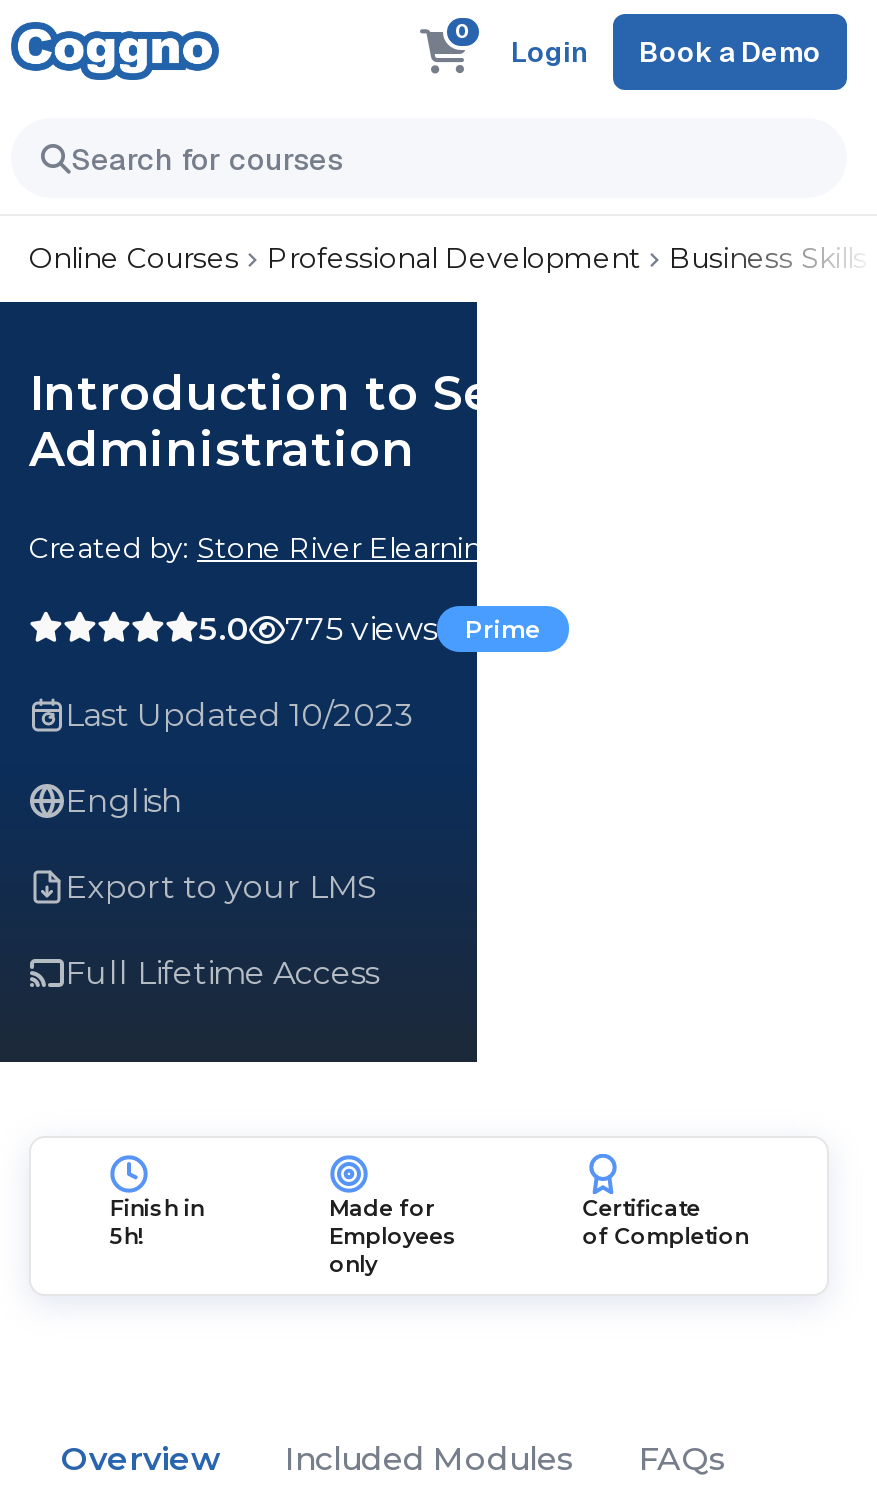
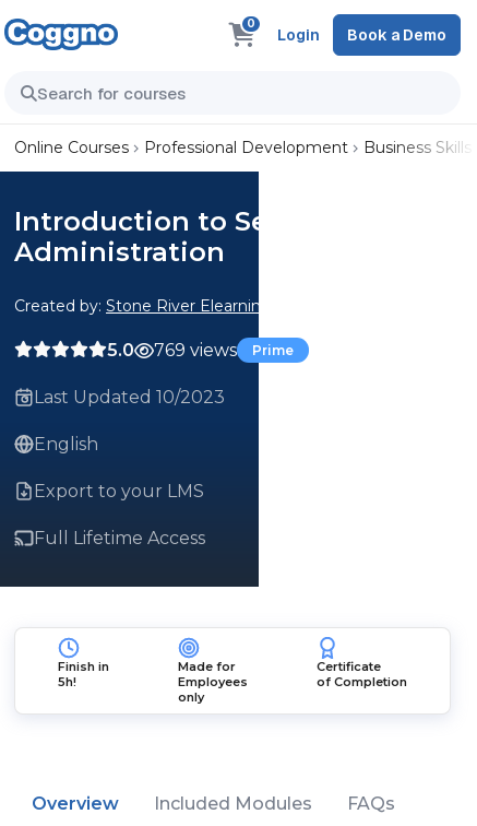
[199,610,541,648] 5.0 775 views Prime -> [107,340,294,361] 5.0 769 views Prime

